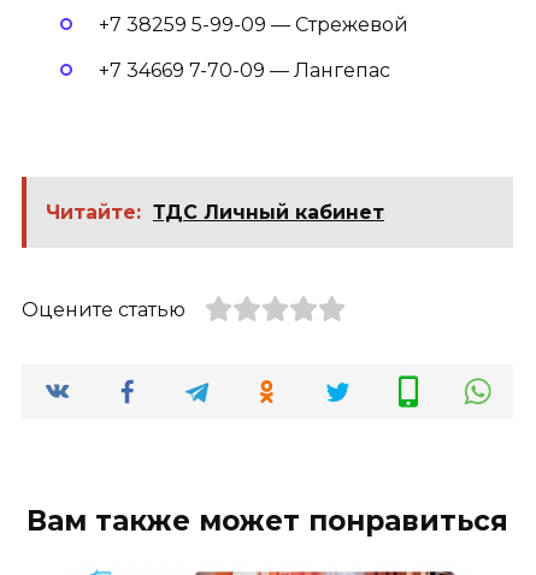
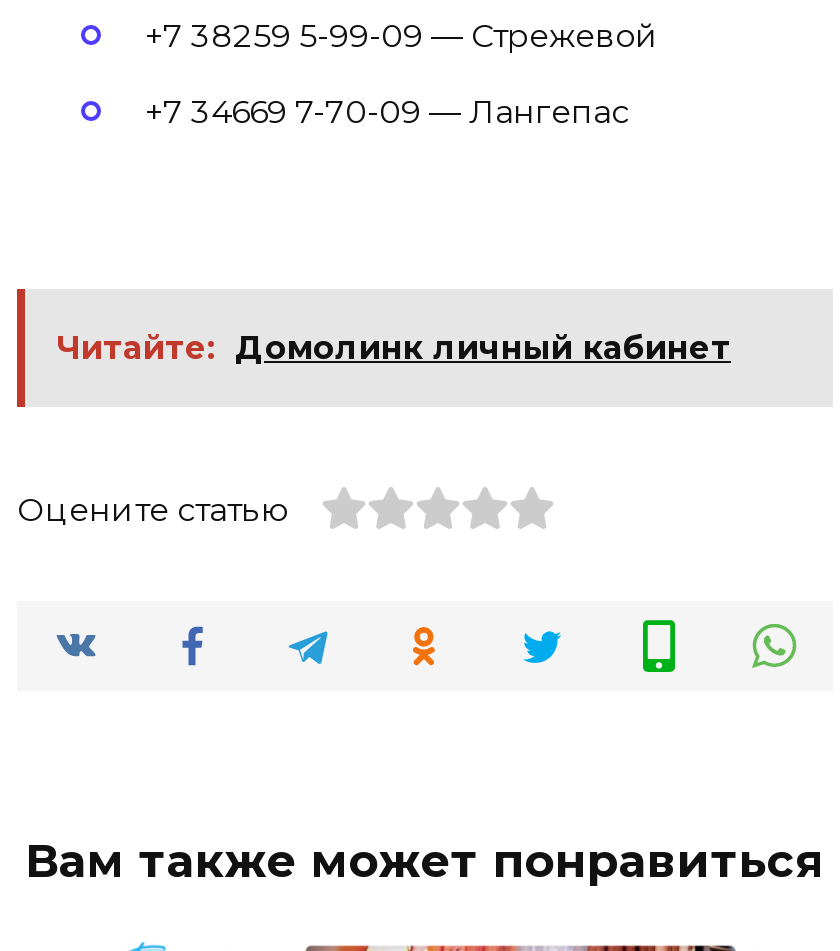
[46,201,384,224] Читайте: ТДС Личный кабинет -> [57,329,731,367] Читайте: Домолинк личный кабинет

